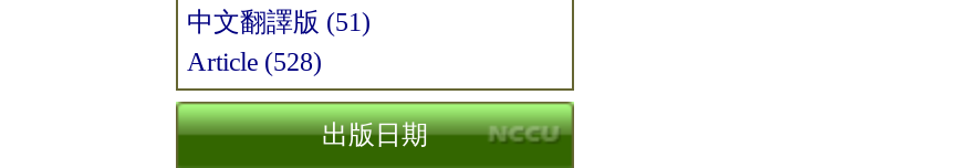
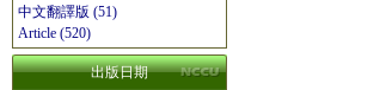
[187,47,322,78] Article (528) -> [18,25,91,42] Article (520)

